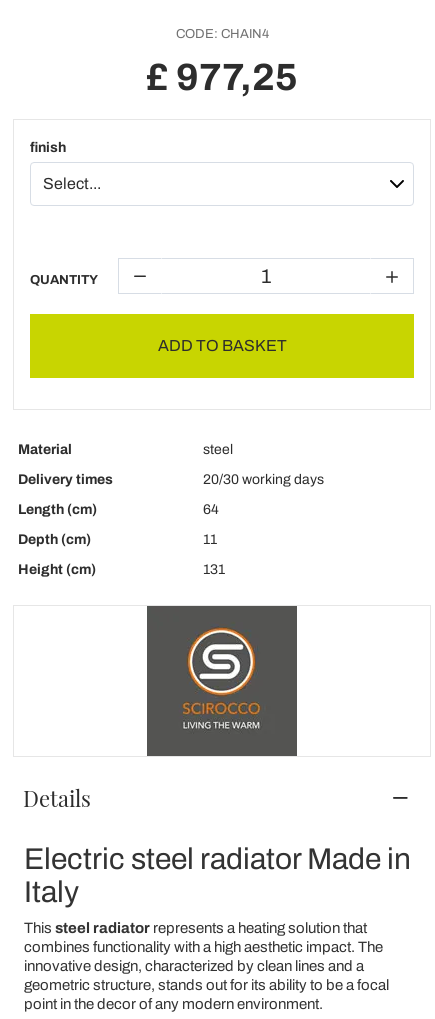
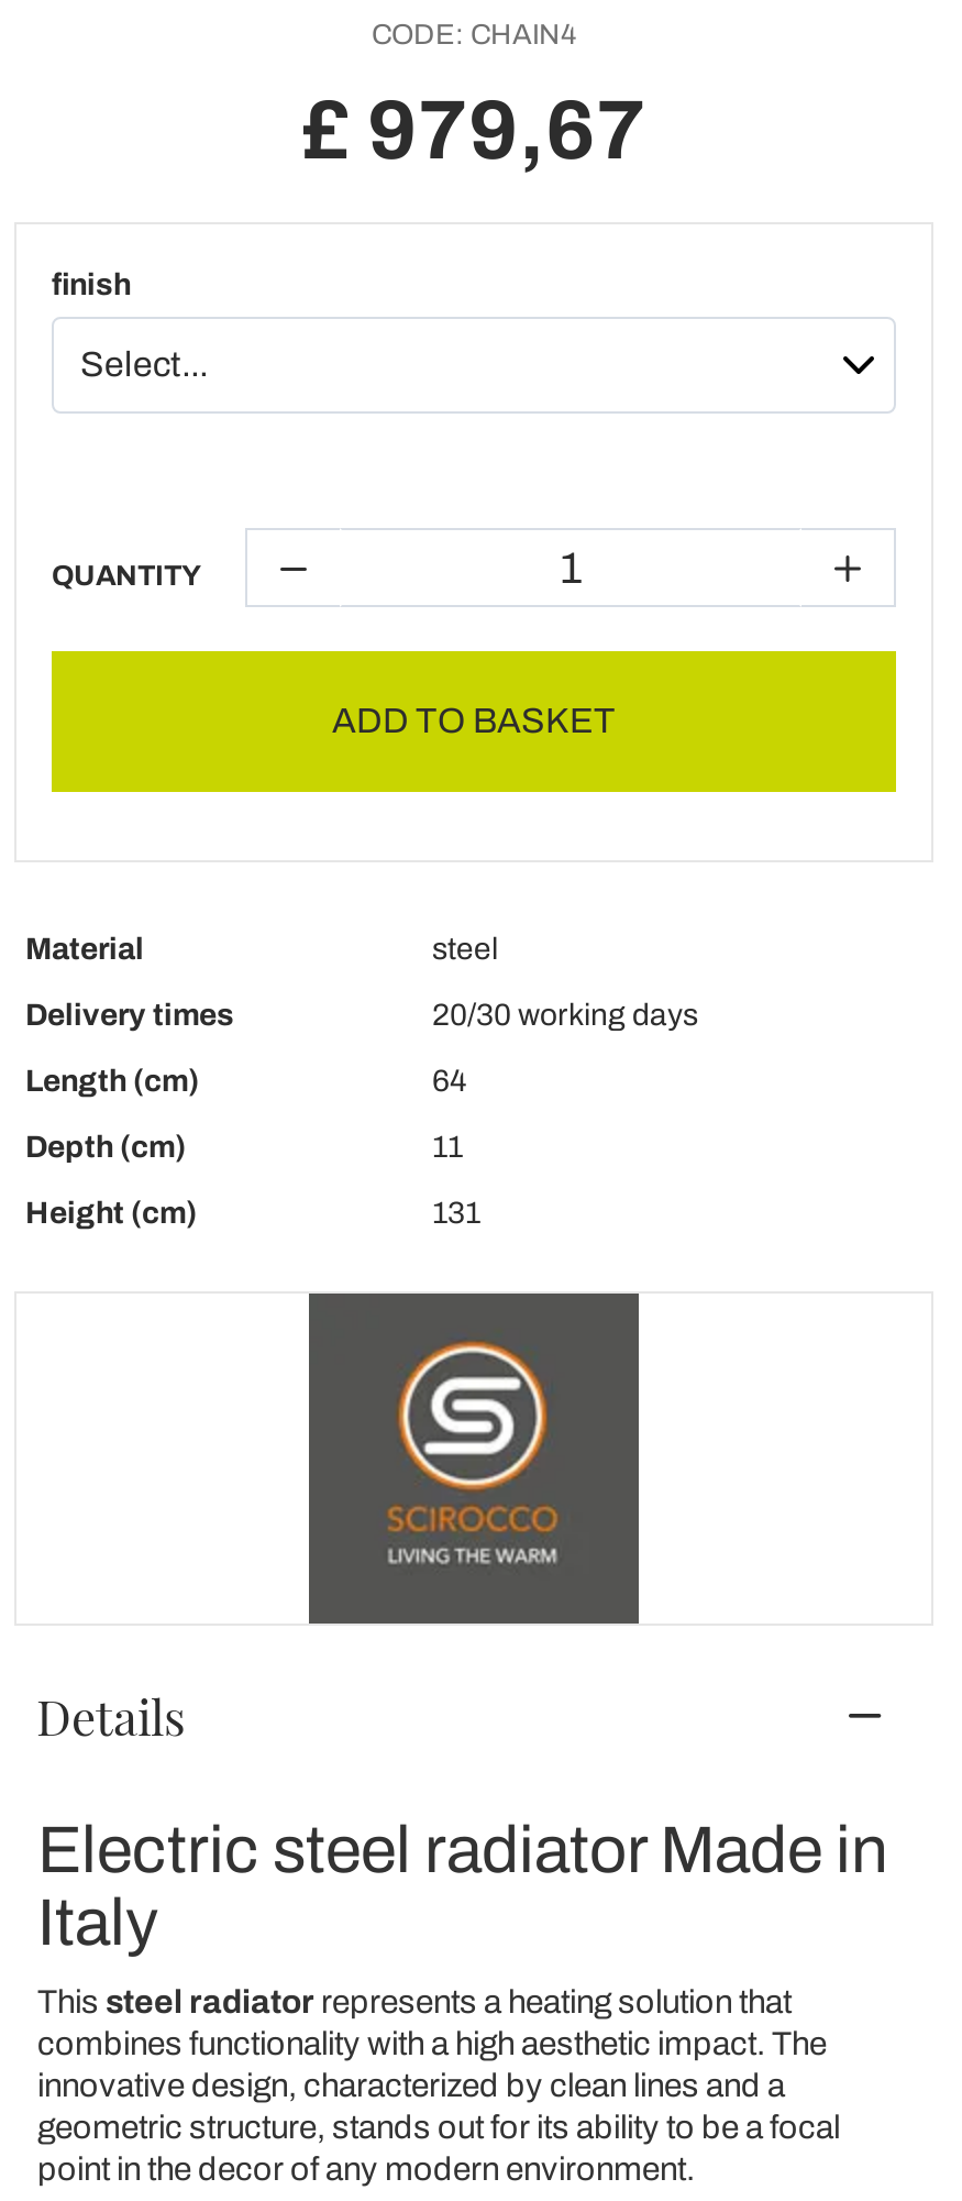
[146,57,298,98] £ 977,25 -> [301,86,646,176] £ 979,67

